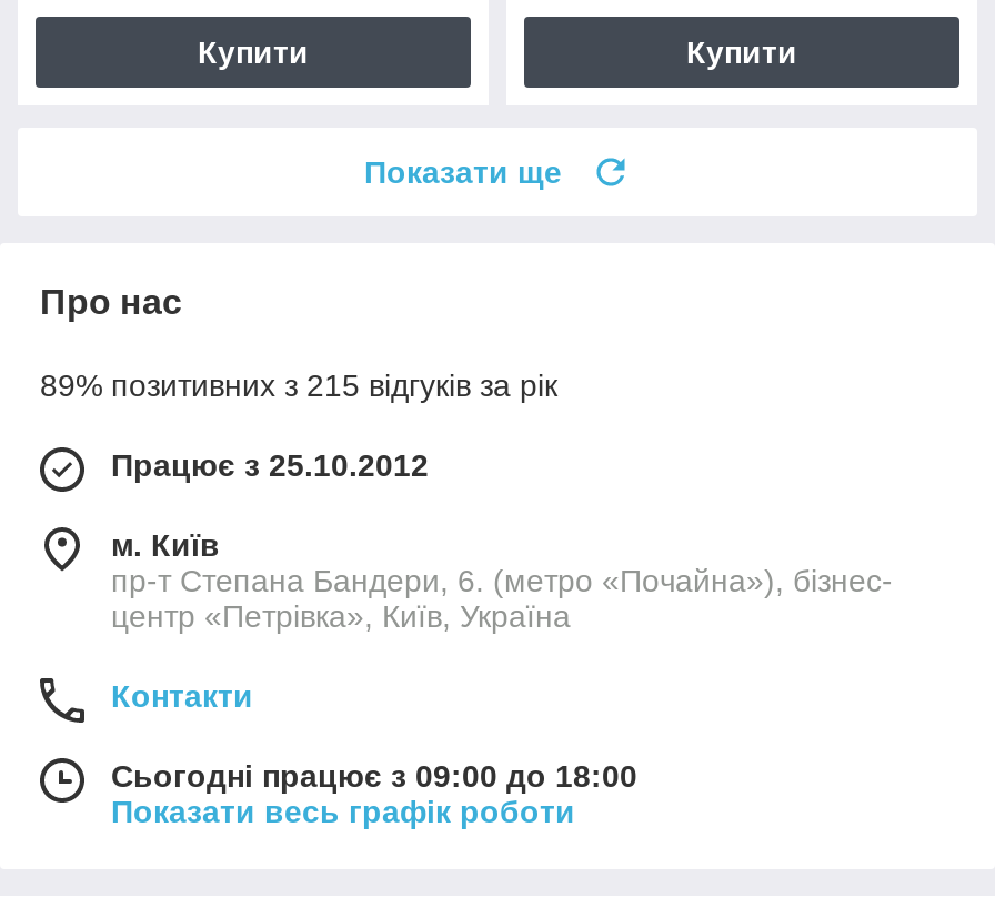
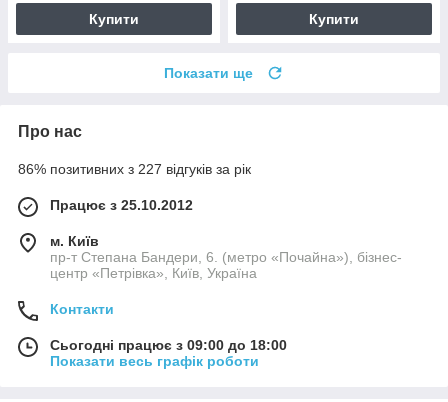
[40,368,557,404] 89% позитивних з 215 відгуків за рік -> [18,161,251,177] 86% позитивних з 227 відгуків за рік

